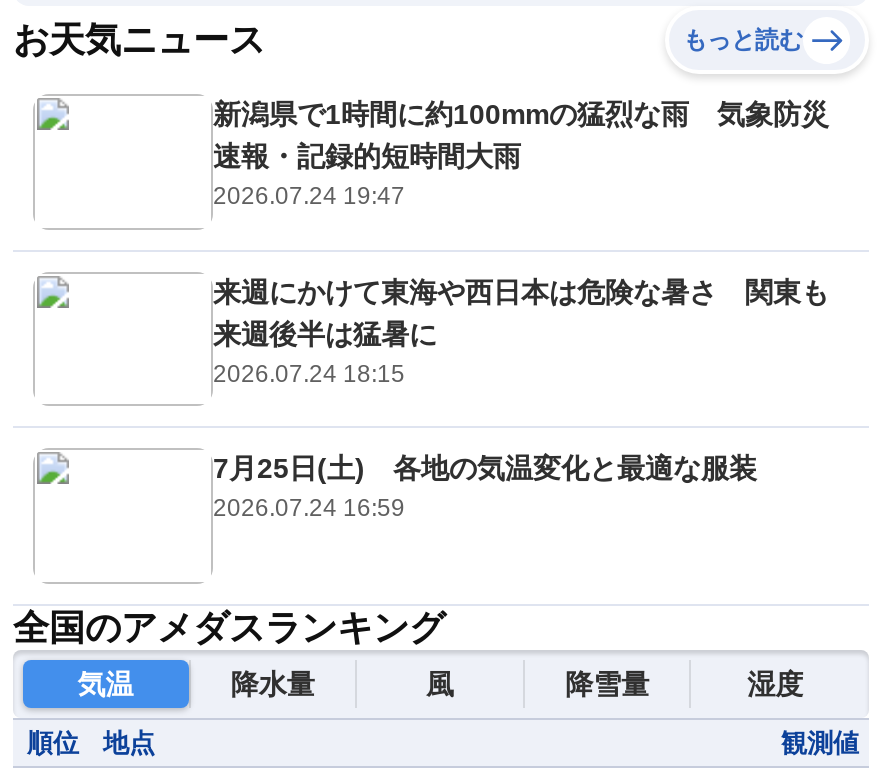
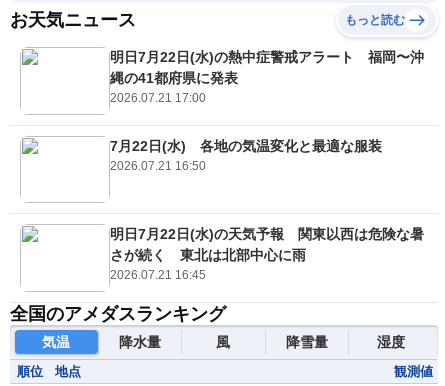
[213,98,829,210] 新潟県で1時間に約100mmの猛烈な雨 気象防災 | 速報・記録的短時間大雨 | 2026.07.24 19:47 -> [110,49,424,105] 明日7月22日(水)の熱中症警戒アラート 福岡〜沖 | 縄の41都府県に発表 | 2026.07.21 17:00
[213,275,829,387] 来週にかけて東海や西日本は危険な暑さ 関東も | 来週後半は猛暑に | 2026.07.24 18:15 -> [110,137,382,172] 7月22日(水) 各地の気温変化と最適な服装 | 2026.07.21 16:50
[213,452,757,522] 7月25日(土) 各地の気温変化と最適な服装 | 2026.07.24 16:59 -> [110,226,424,282] 明日7月22日(水)の天気予報 関東以西は危険な暑 | さが続く 東北は北部中心に雨 | 2026.07.21 16:45

